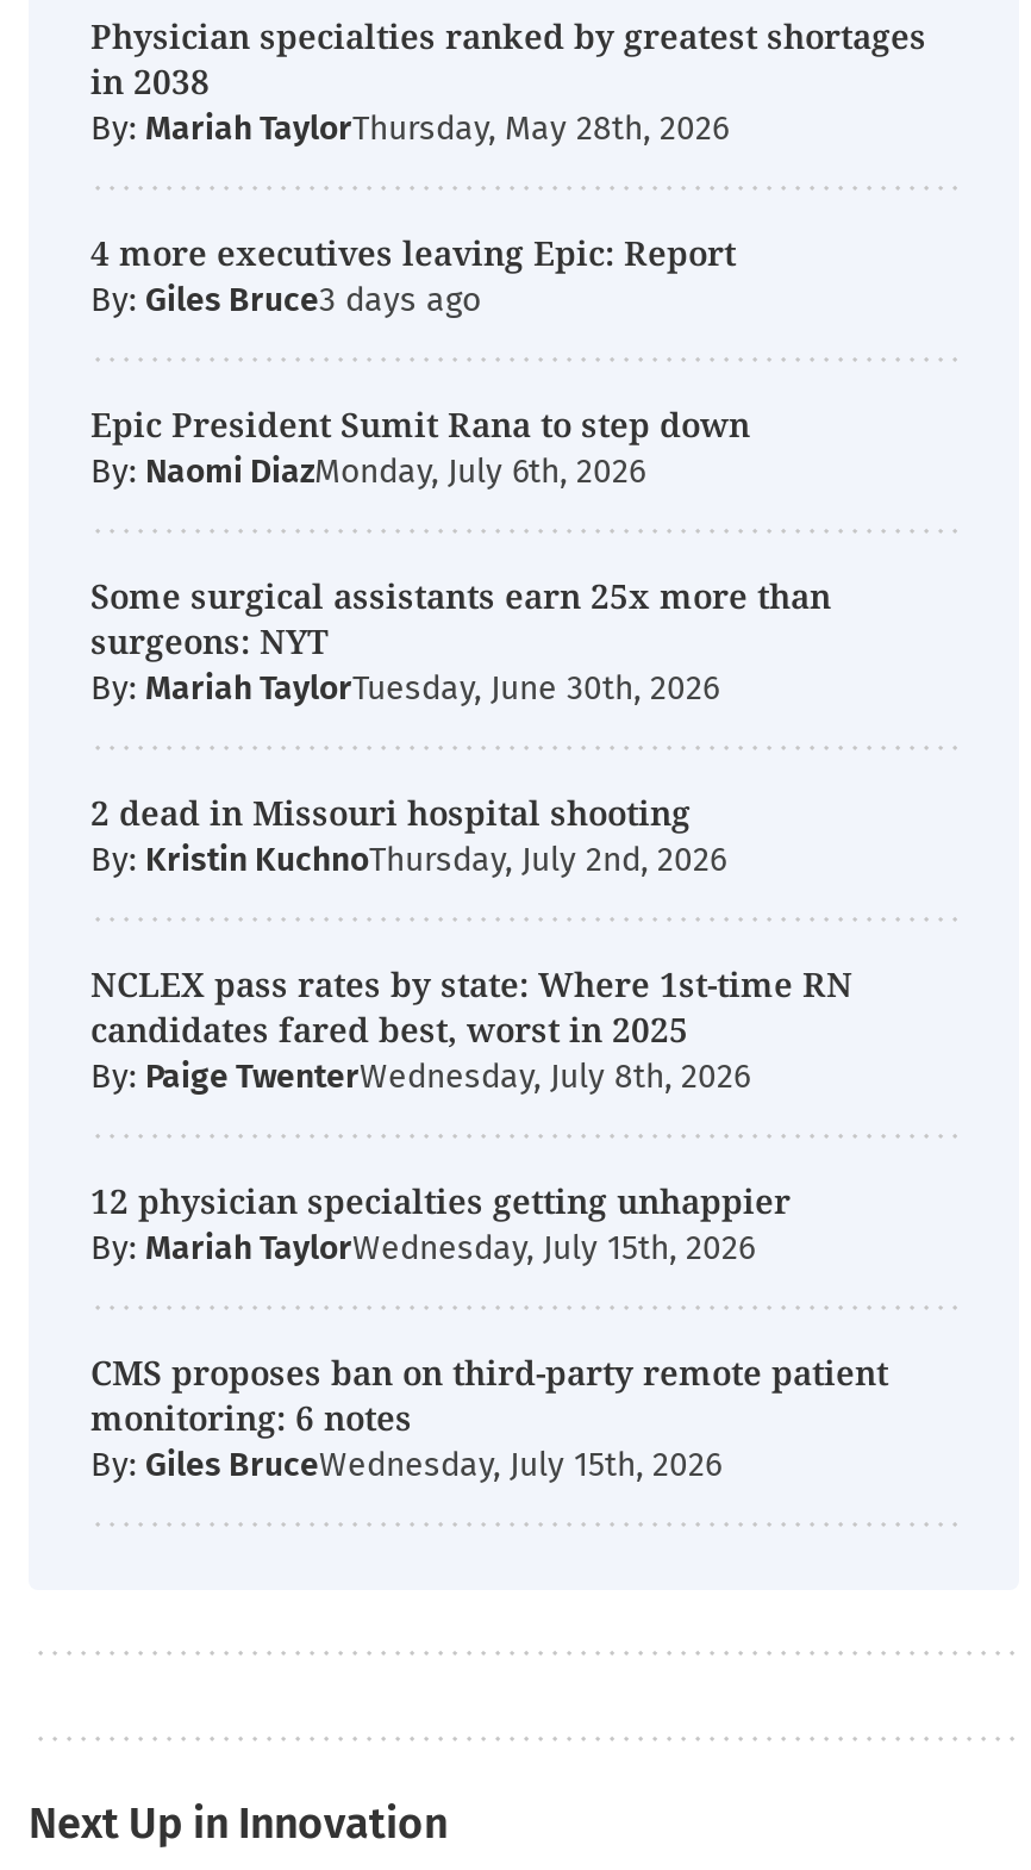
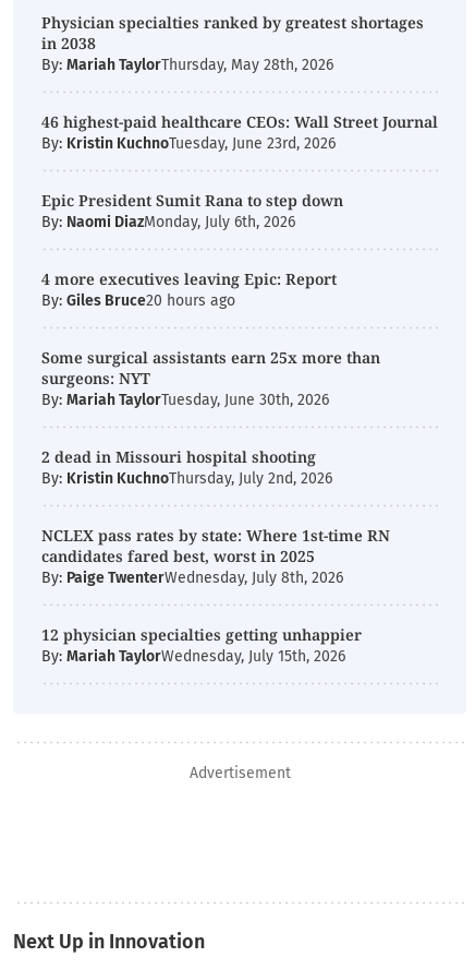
moved [90,230,736,275] -> [41,268,337,289]: 4 more executives leaving Epic: Report
[90,280,319,320] By: Giles Bruce -> [41,111,438,153] 46 highest-paid healthcare CEOs: Wall Street Journal | By: Kristin KuchnoTuesday, June 23rd, 2026
none -> [41,291,235,310] By: Giles Bruce20 hours ago
[90,1349,888,1485] CMS proposes ban on third-party remote patient | monitoring: 6 notes | By: Giles BruceWednesday, July 15th, 2026 -> [189,764,290,782] Advertisement

